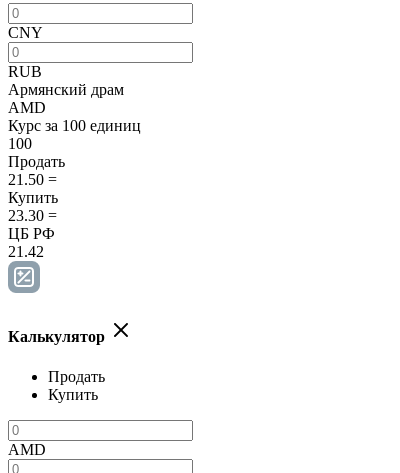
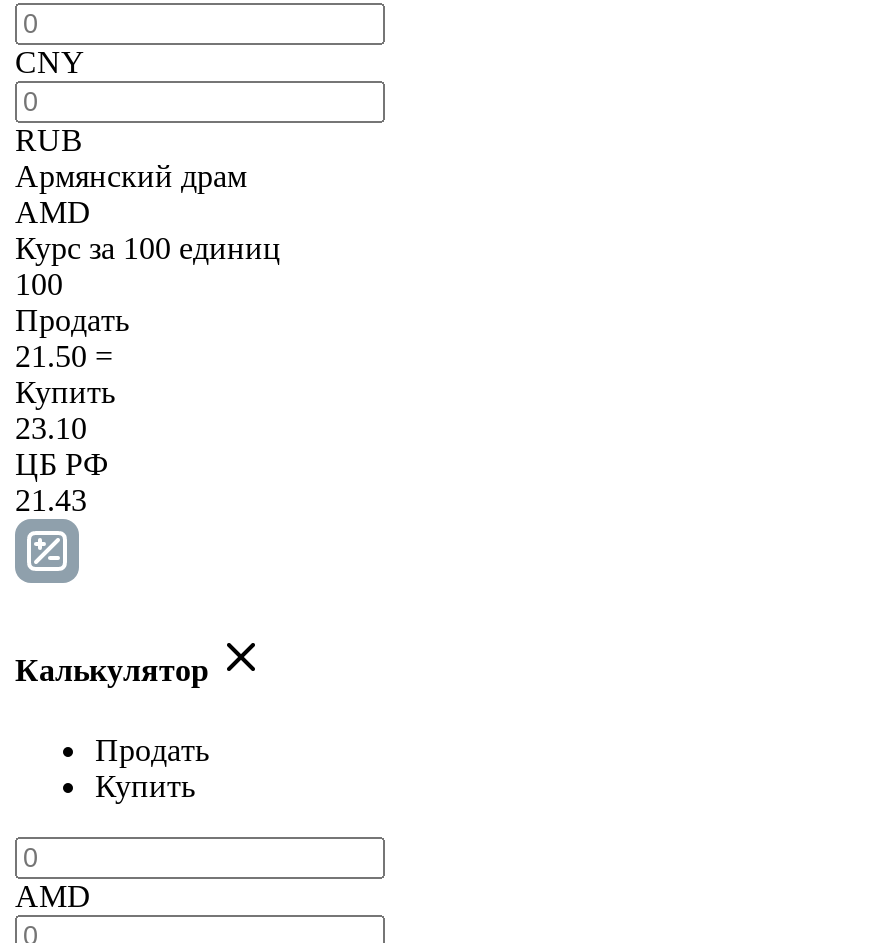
[8,207,57,224] 23.30 = -> [15,411,87,445] 23.10
[8,243,44,260] 21.42 -> [15,483,87,517] 21.43

